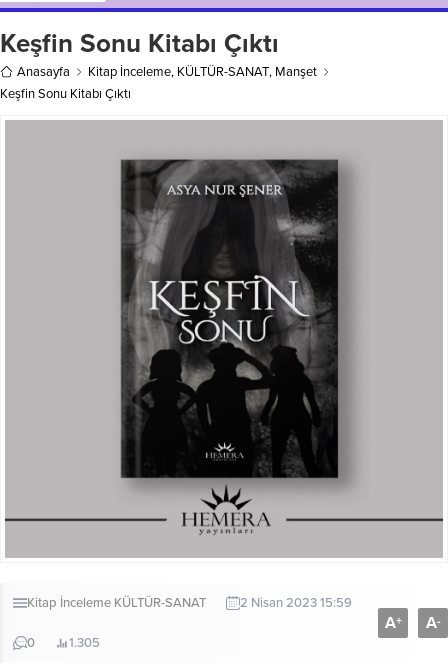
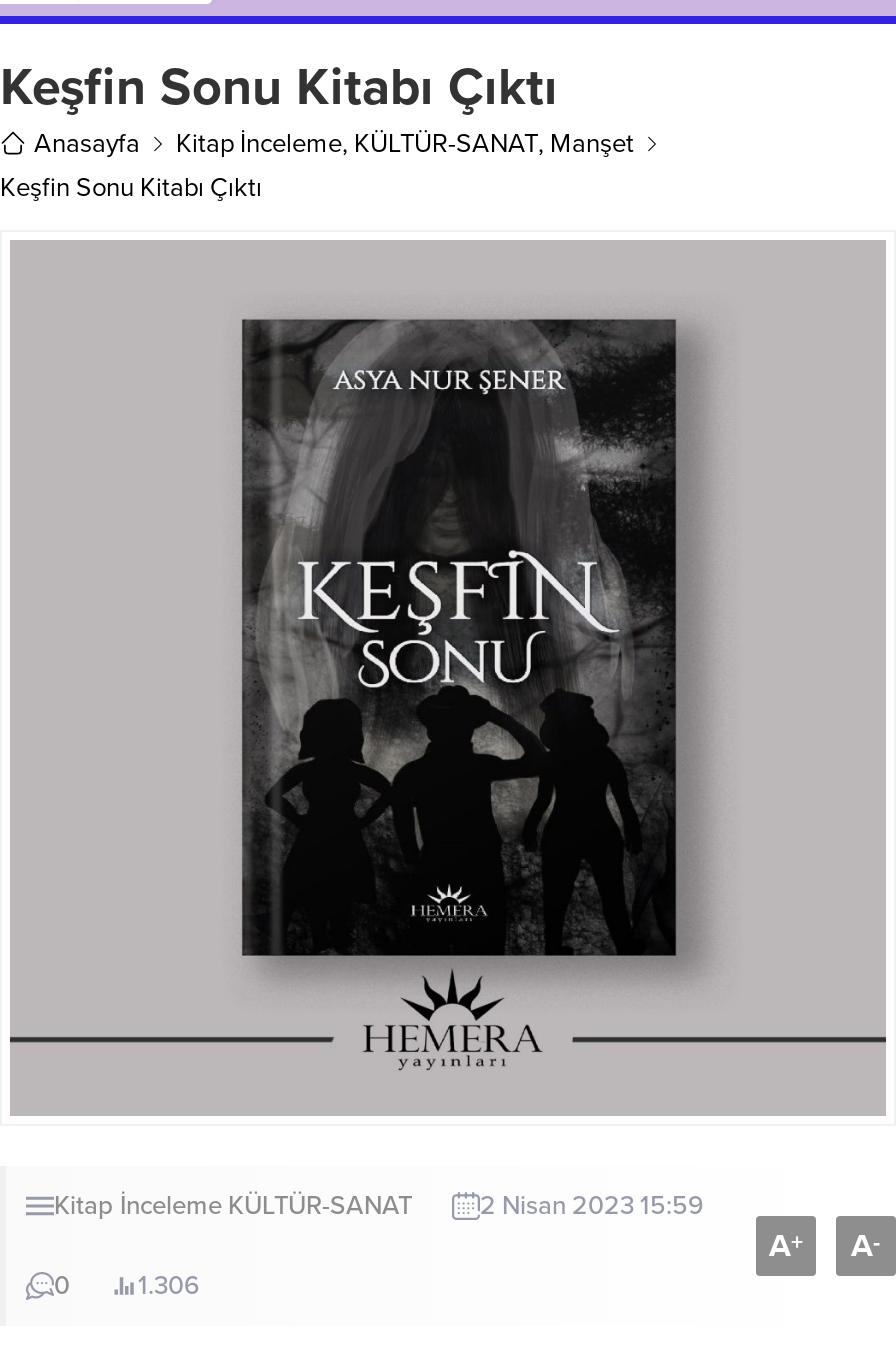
[69,635,100,651] 1.305 -> [138,1270,200,1302] 1.306

